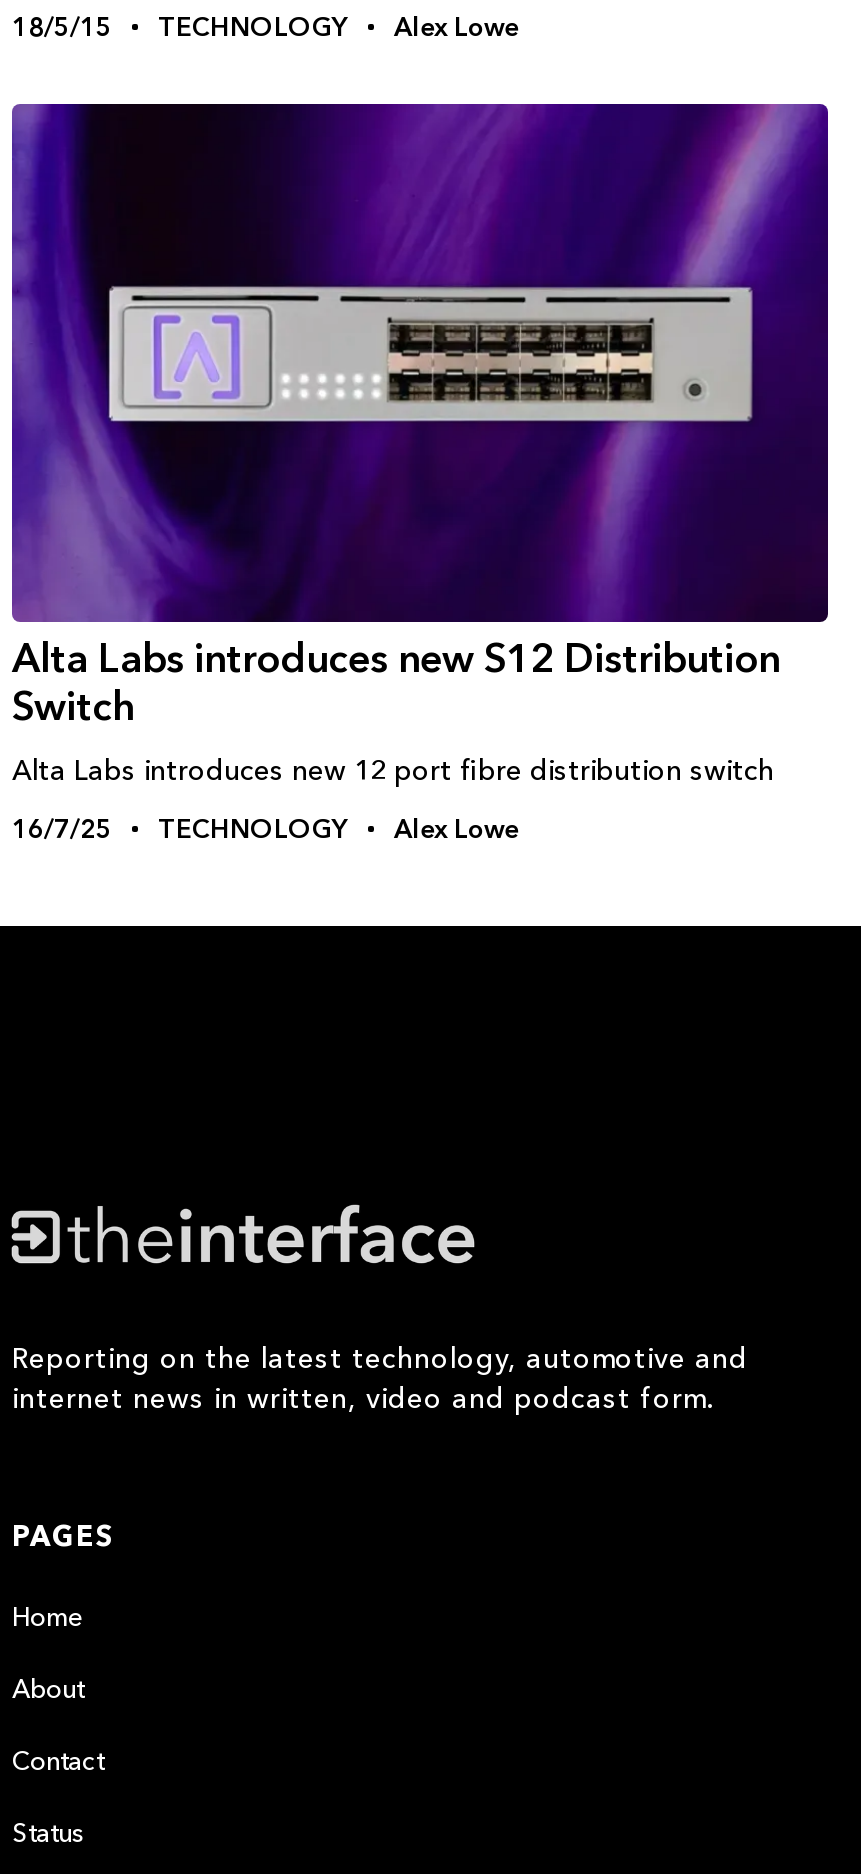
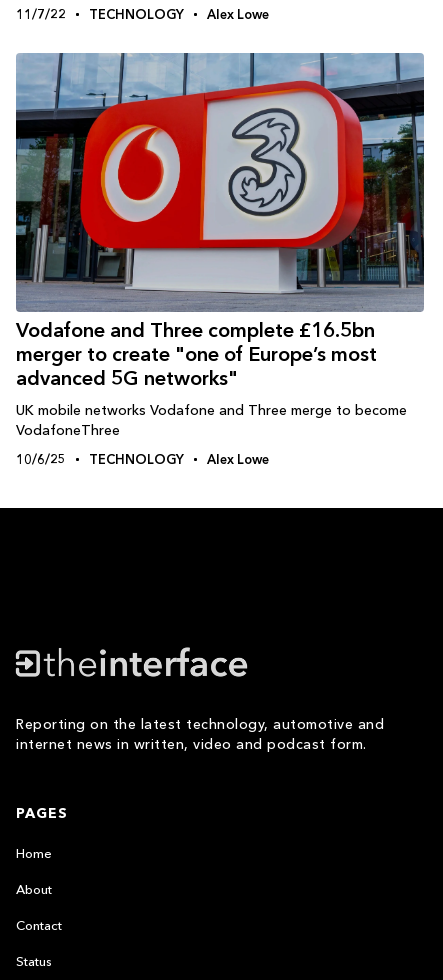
[12,11,518,43] 18/5/15 TECHNOLOGY Alex Lowe -> [16,6,269,22] 11/7/22 TECHNOLOGY Alex Lowe
[10,102,828,731] [image] | Alta Labs introduces new S12 Distribution | Switch -> [15,52,425,390] [image] | Vodafone and Three complete £16.5bn | merger to create "one of Europe’s most | advanced 5G networks"
[12,753,774,789] Alta Labs introduces new 12 port fibre distribution switch -> [16,401,407,439] UK mobile networks Vodafone and Three merge to become | VodafoneThree
[12,813,518,845] 16/7/25 TECHNOLOGY Alex Lowe -> [16,451,269,467] 10/6/25 TECHNOLOGY Alex Lowe

